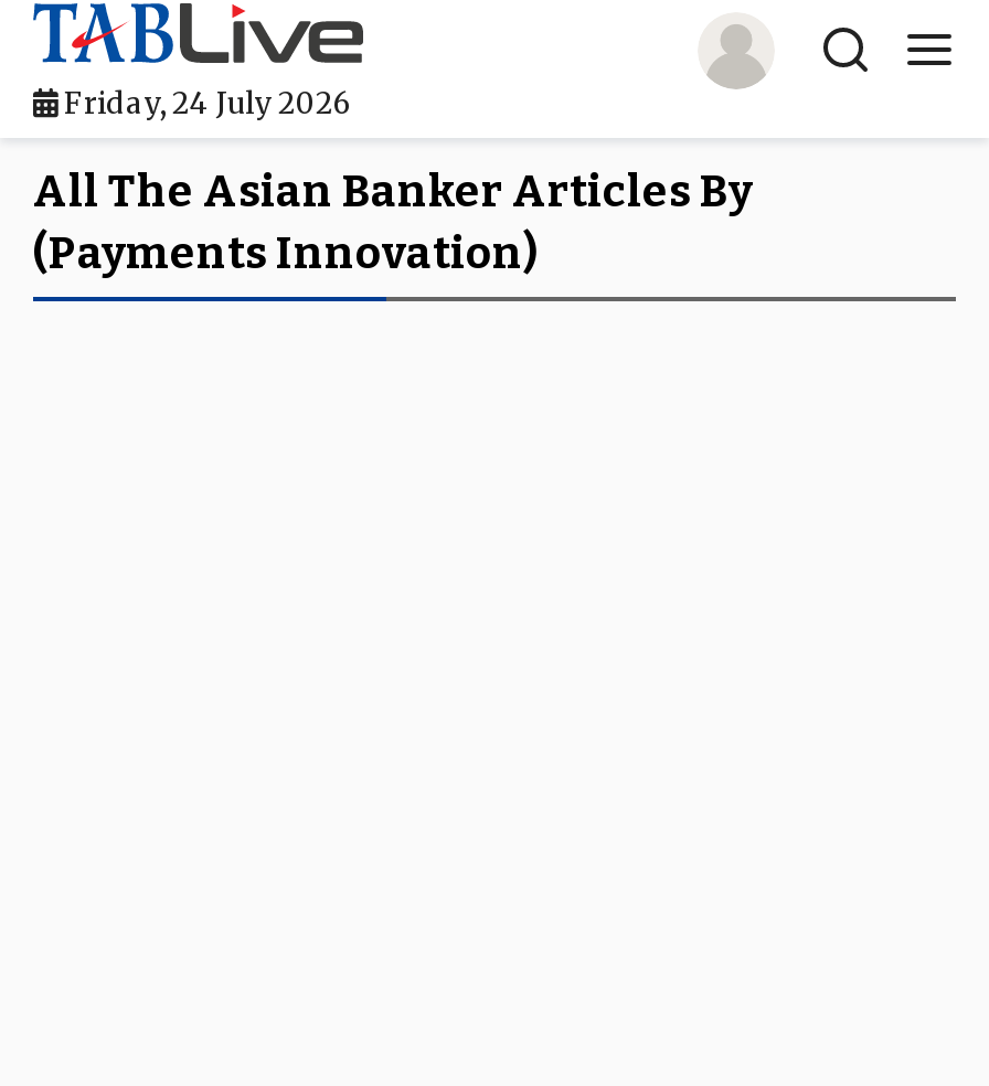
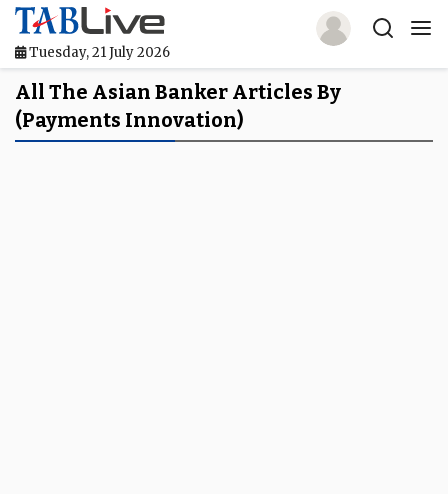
[57,86,351,123] Friday, 24 July 2026 -> [26,44,170,61] Tuesday, 21 July 2026

